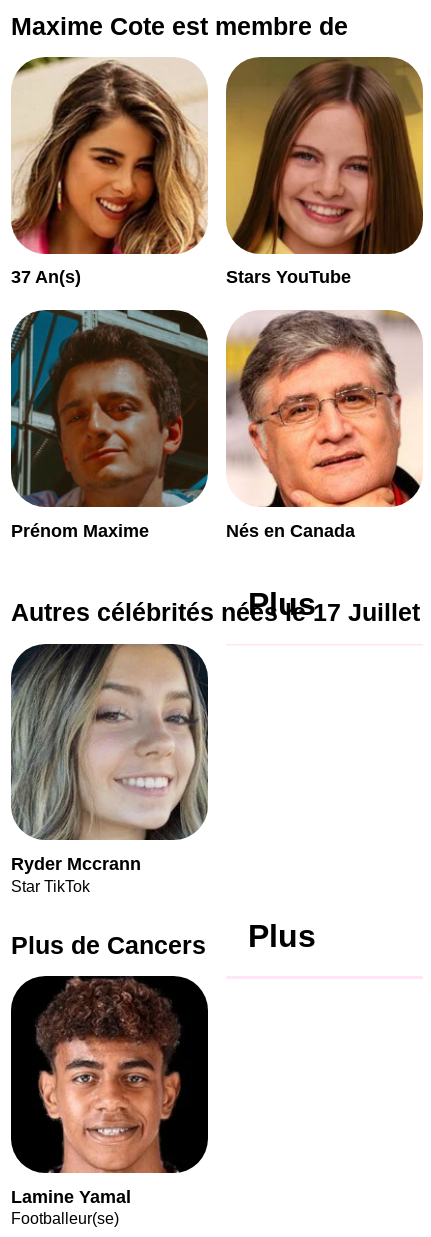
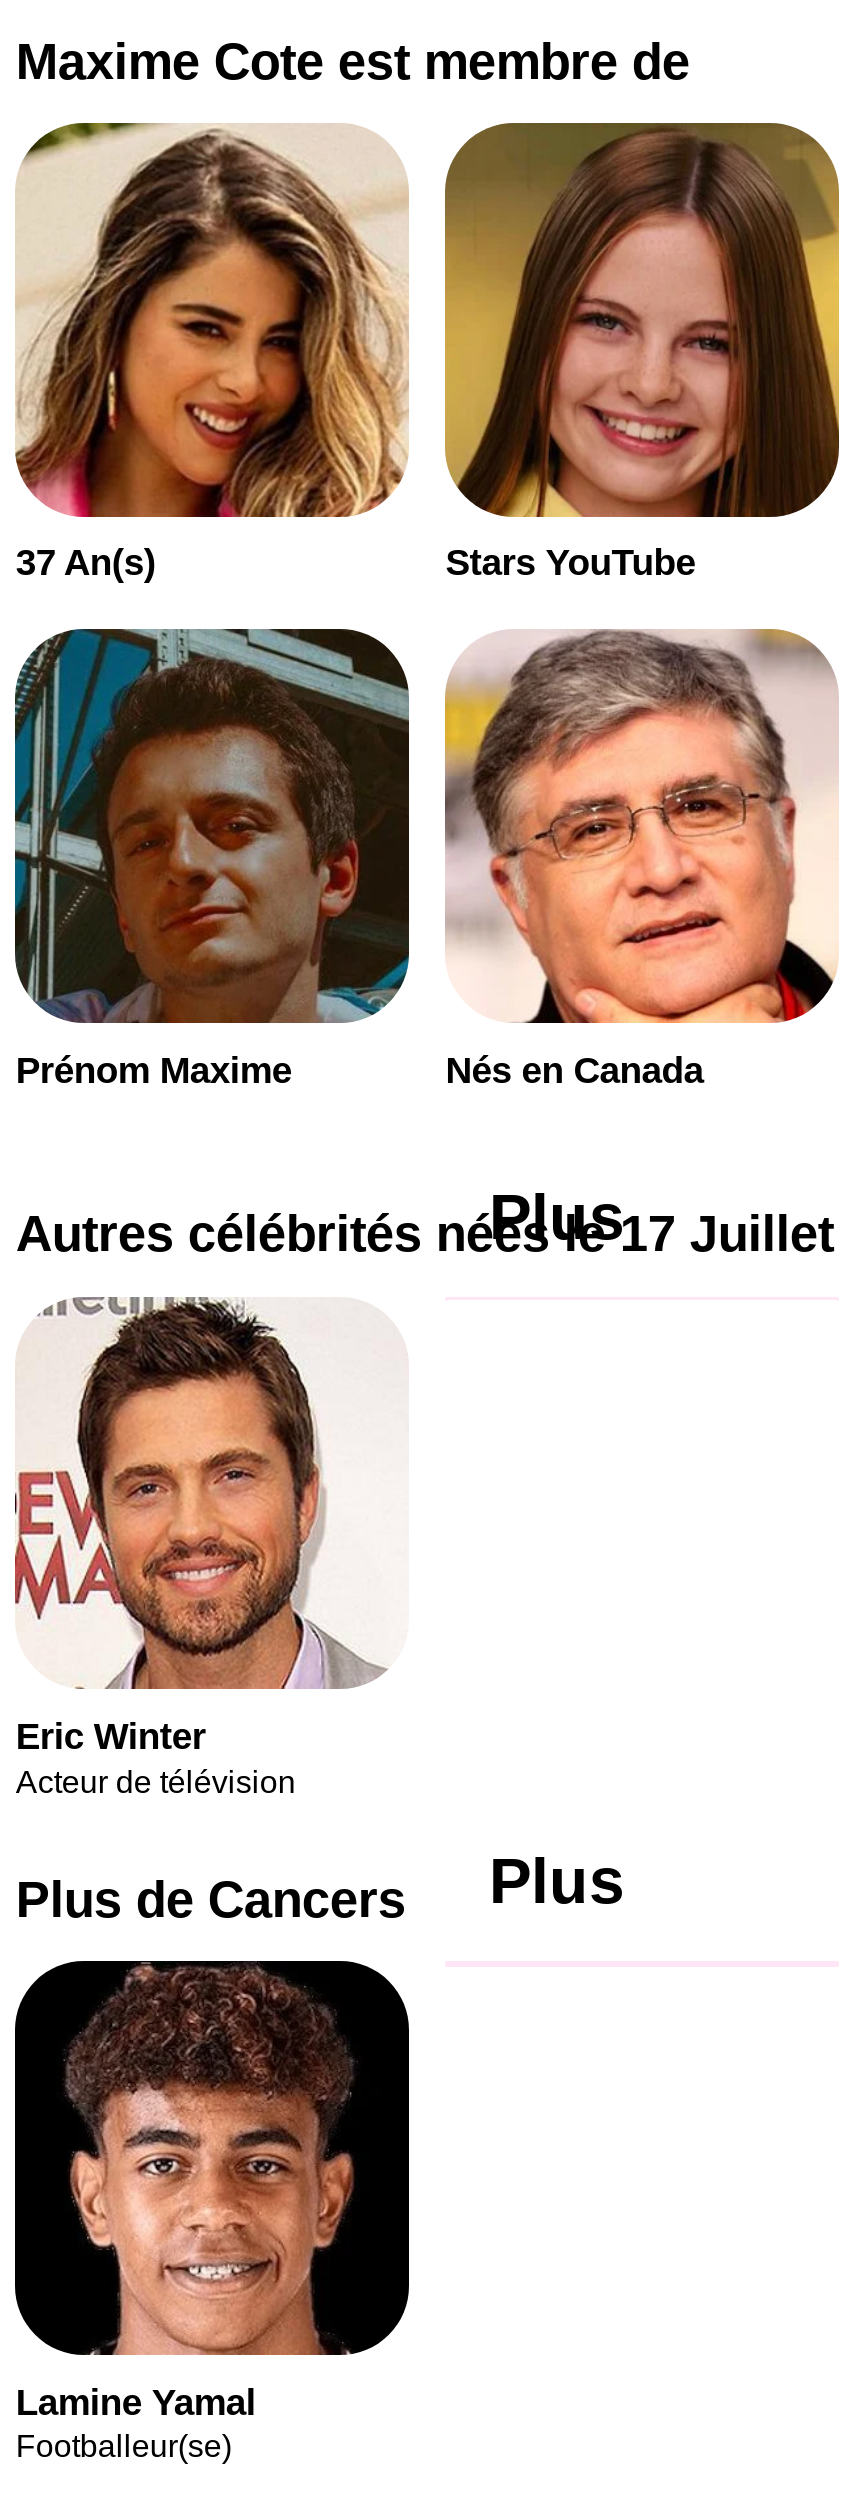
[10,643,209,894] [image] | Ryder Mccrann | Star TikTok -> [13,1297,409,1798] [image] | Eric Winter | Acteur de télévision

